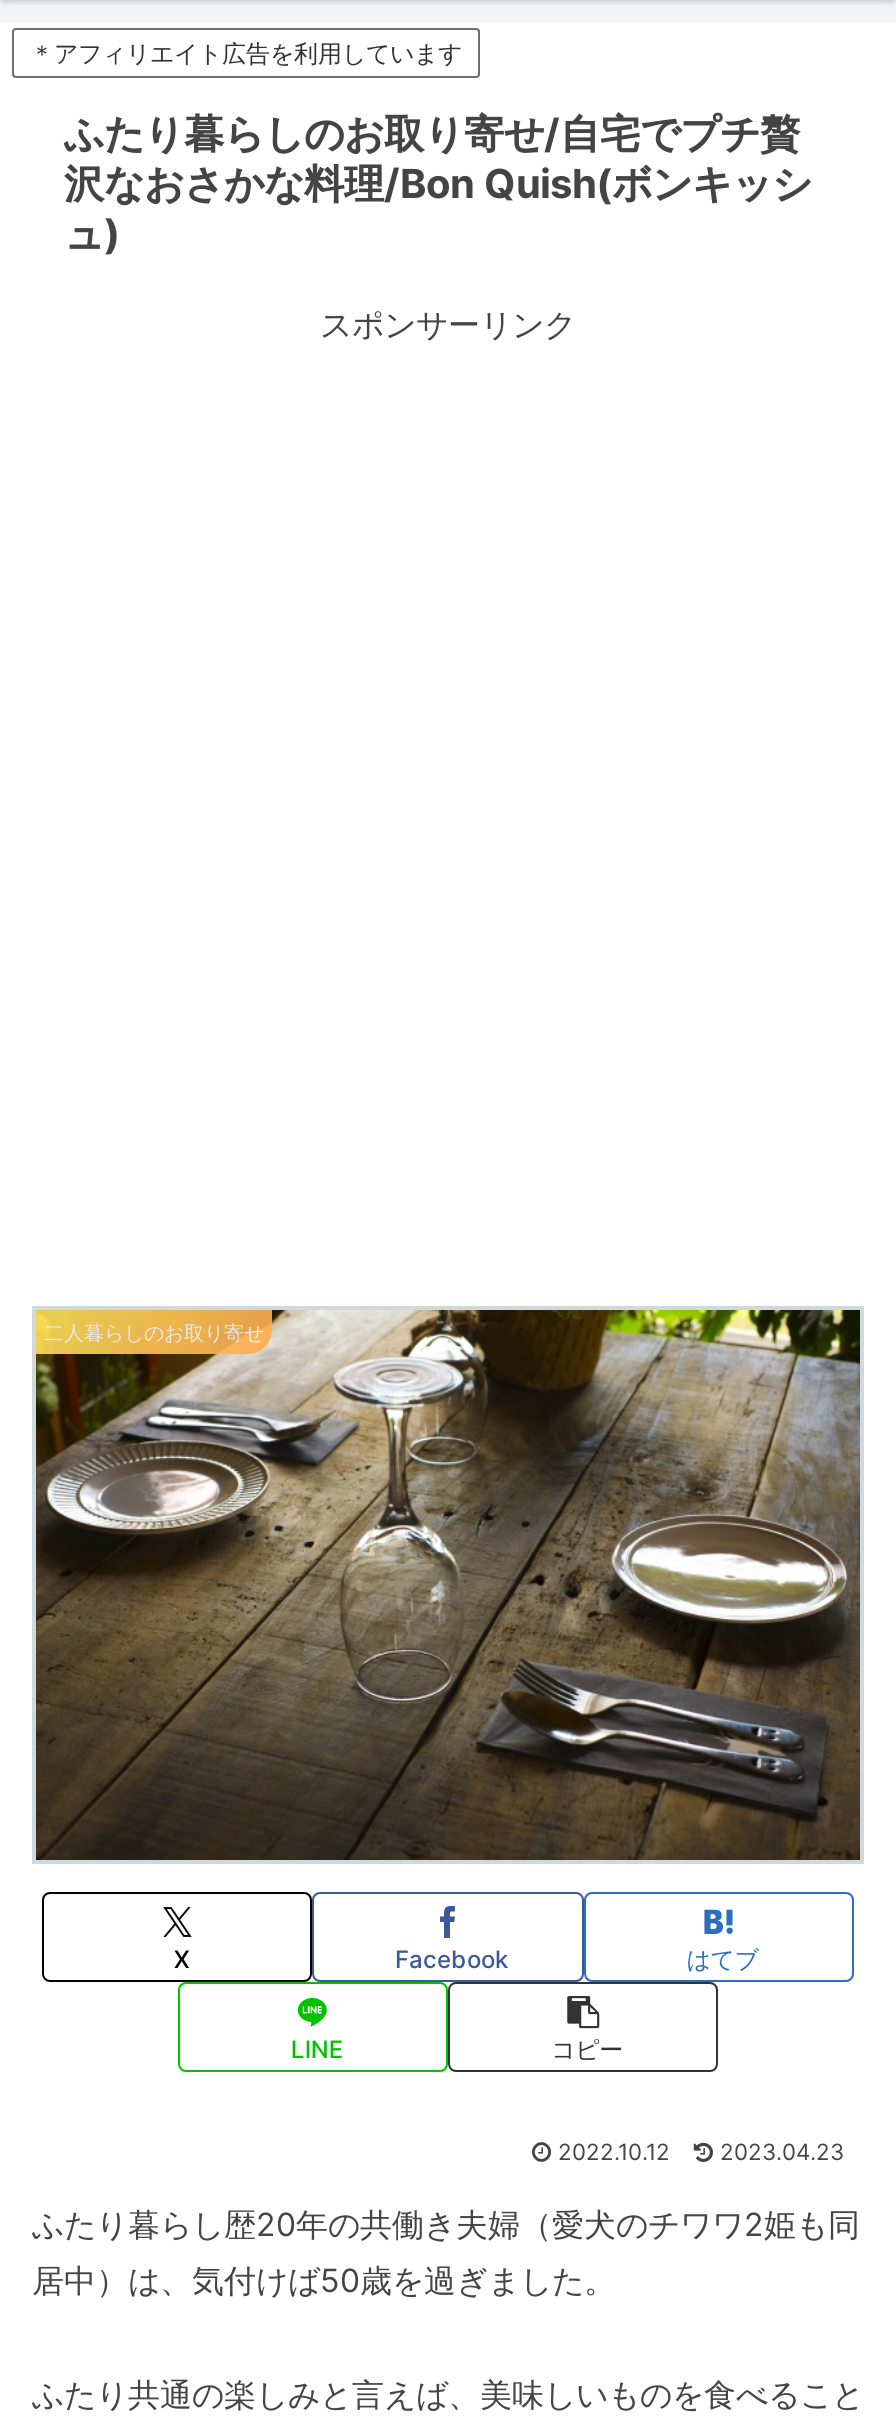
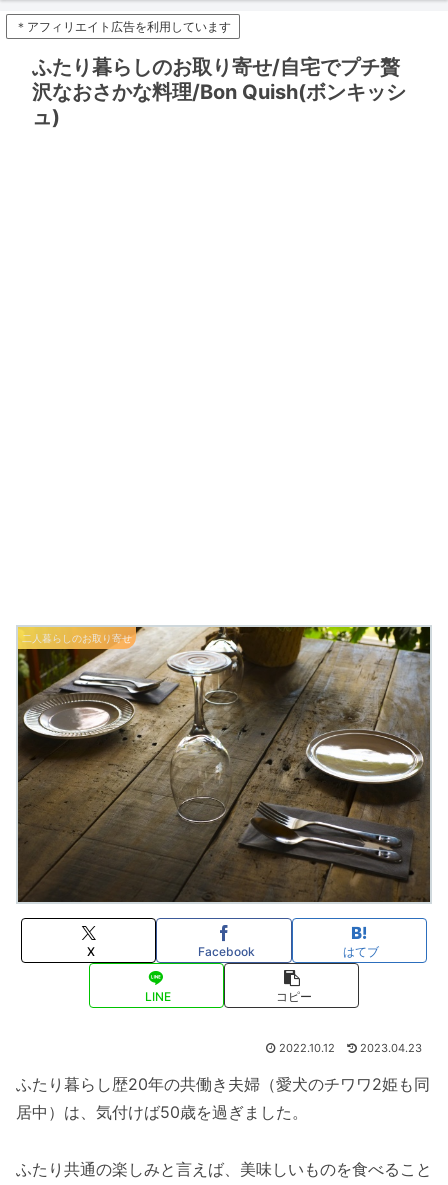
[320,305,576,345] スポンサーリンク -> none

